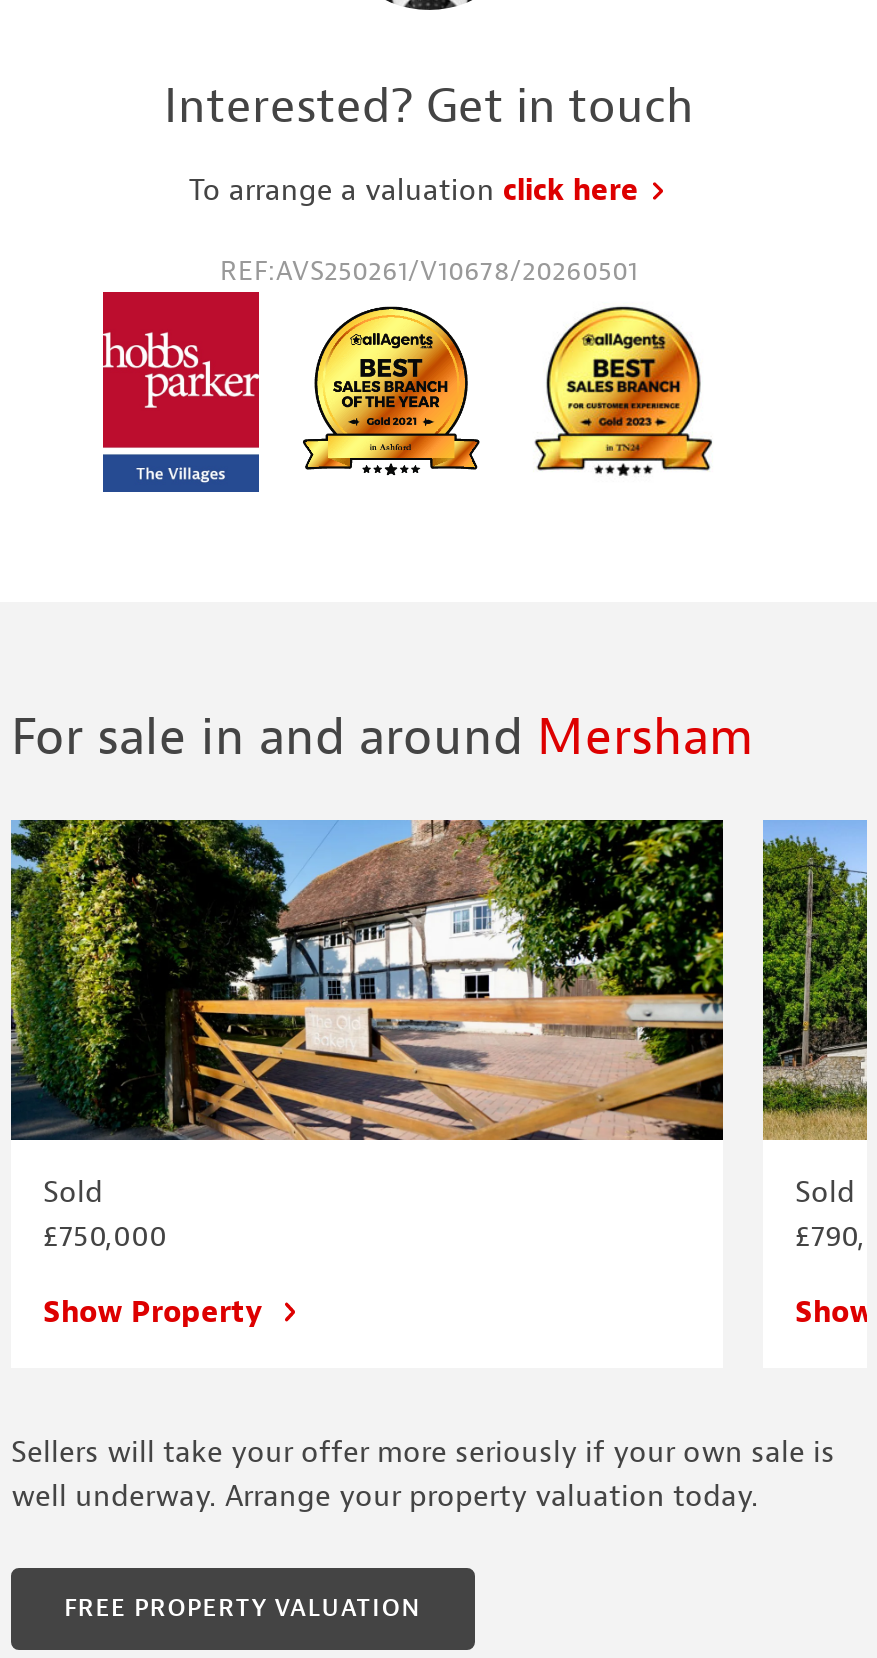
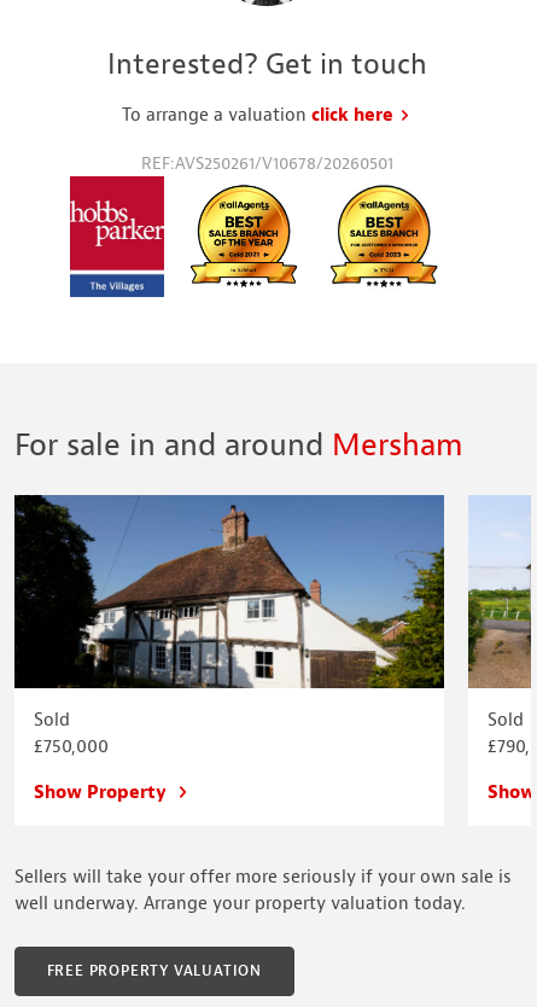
[9,818,725,1142] [image] -> [13,494,445,689] [image]
[761,820,869,1138] [image] -> [468,496,532,686] [image]

